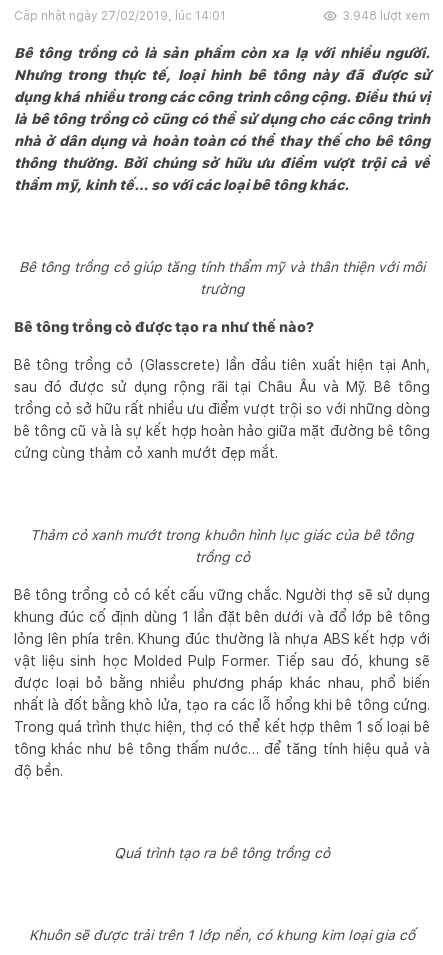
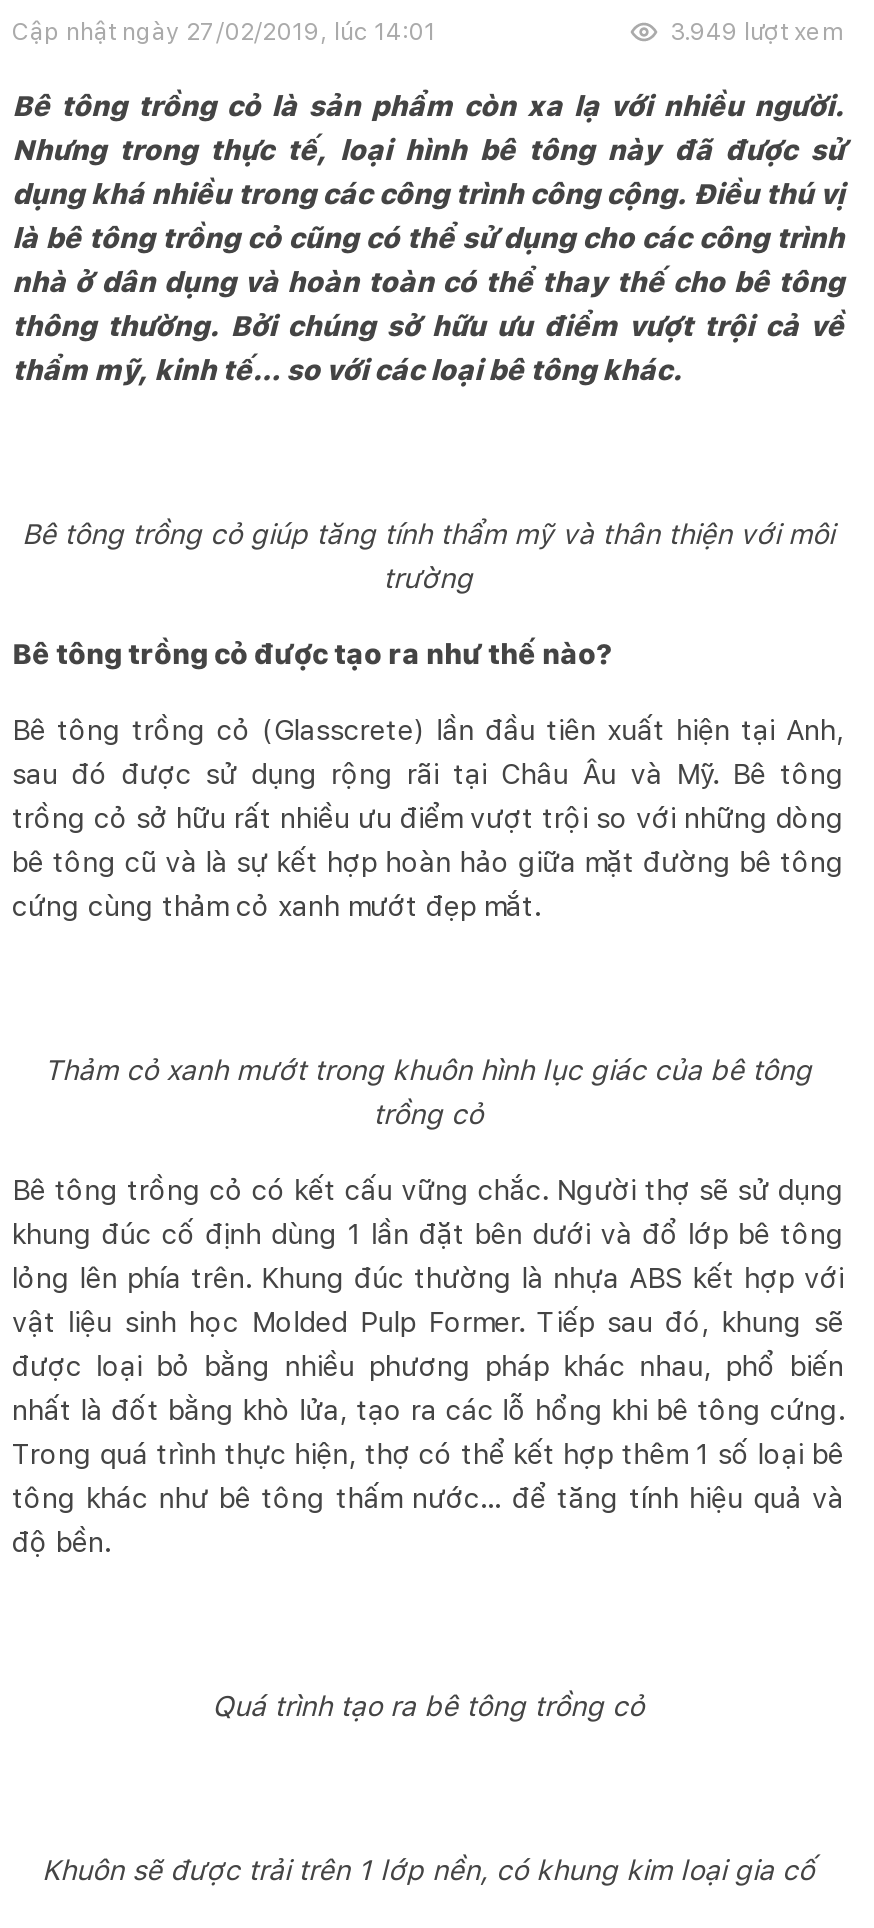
[343,9,430,23] 3.948 lượt xem -> [670,18,844,46] 3.949 lượt xem

